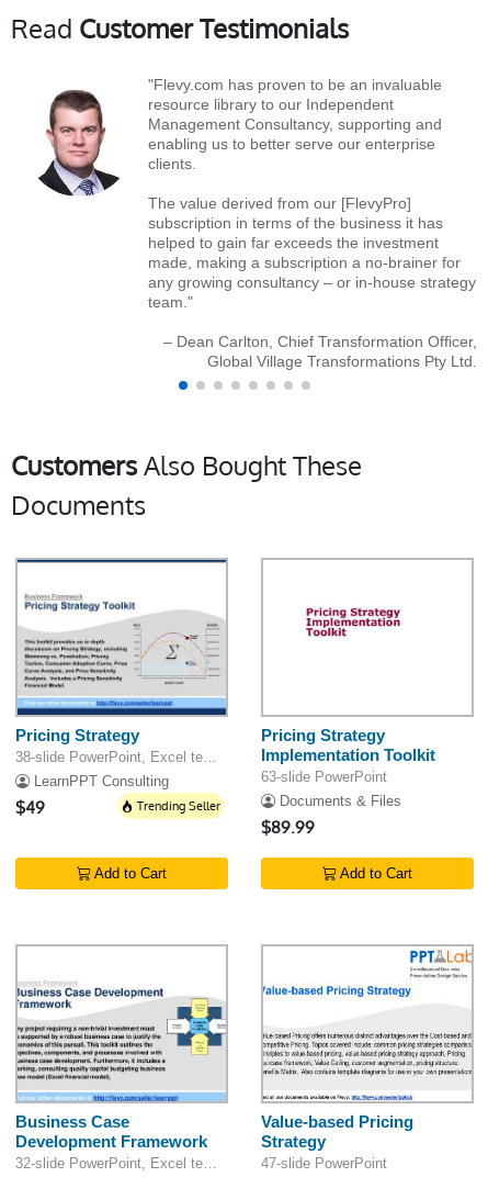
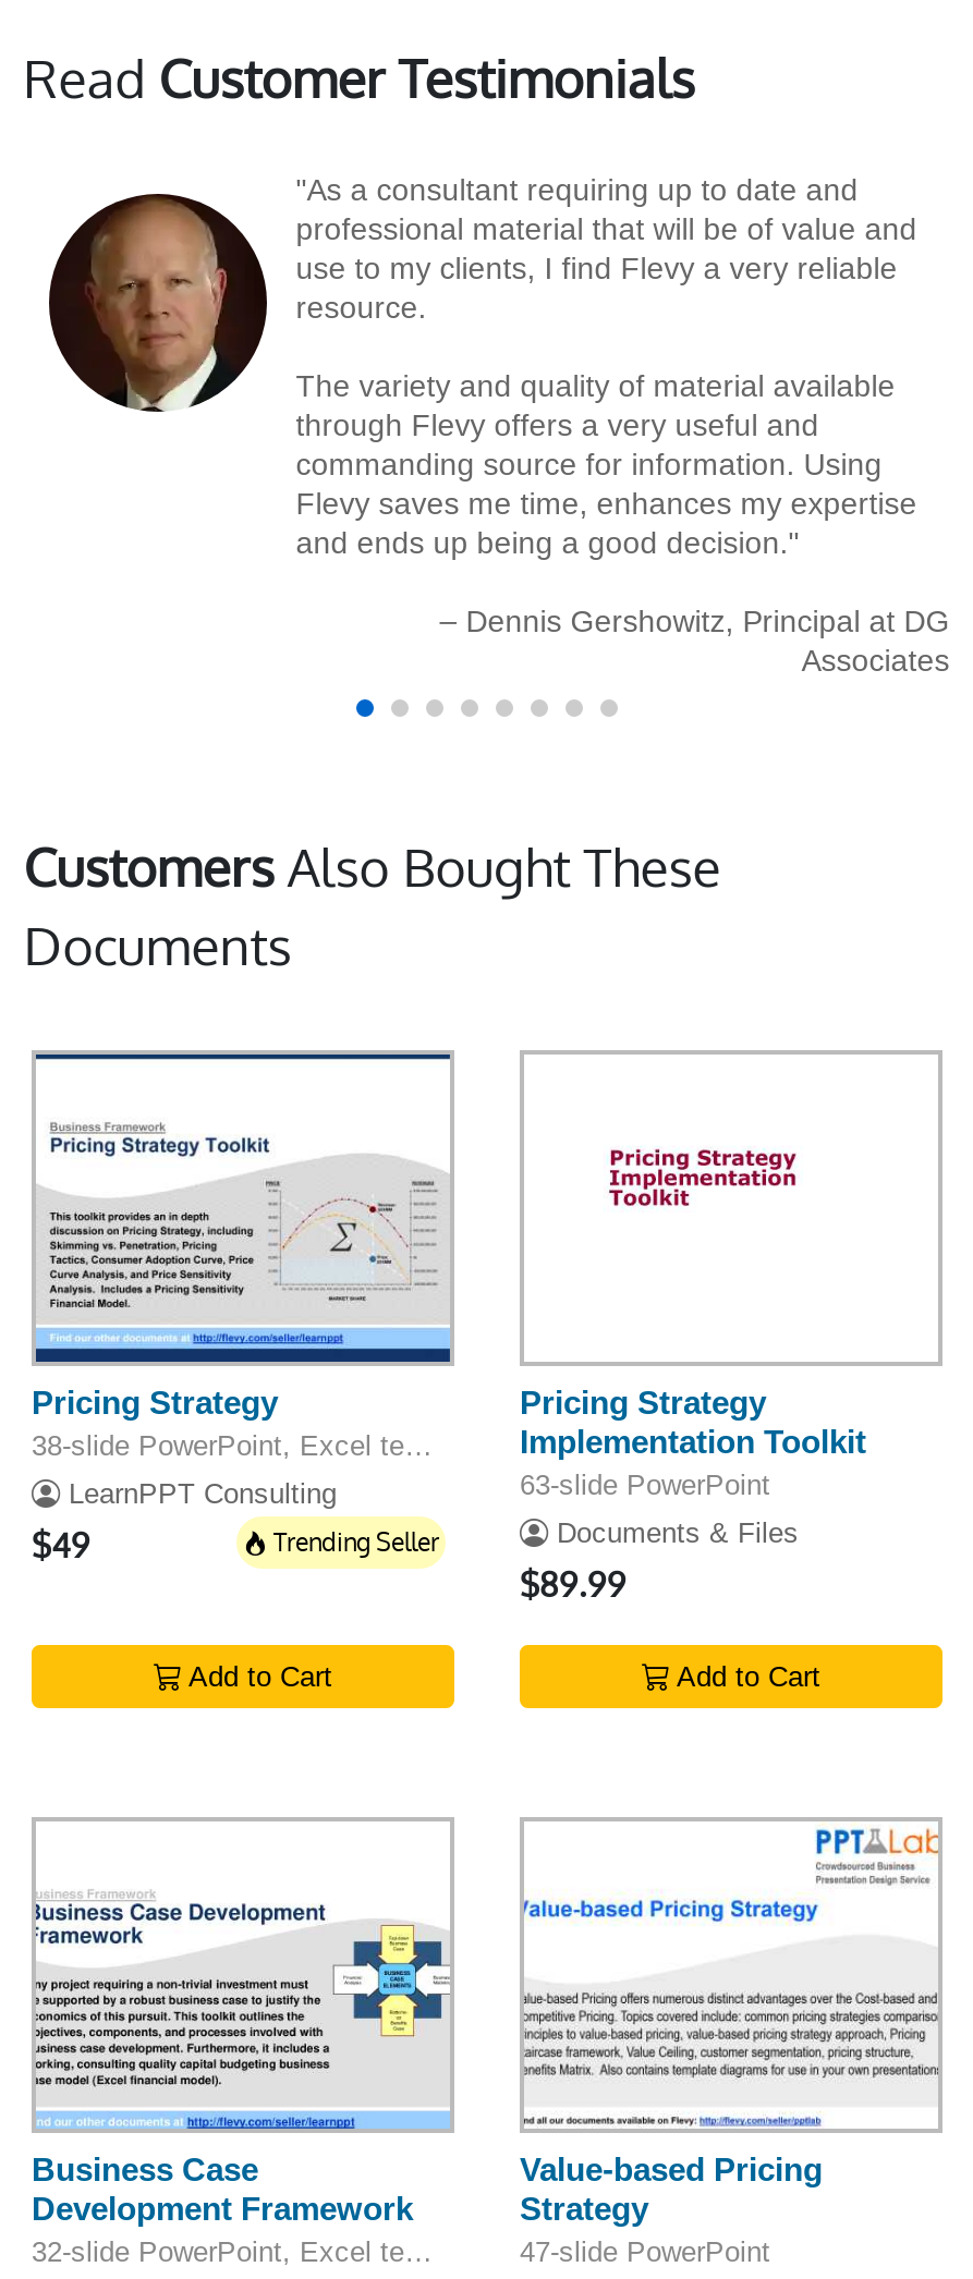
[29,75,442,197] [image] | "Flevy.com has proven to be an invaluable | resource library to our Independent | Management Consultancy, supporting and | enabling us to better serve our enterprise | clients. -> [47,171,917,414] [image] | "As a consultant requiring up to date and | professional material that will be of value and | use to my clients, I find Flevy a very reliable | resource.
[148,194,476,310] The value derived from our [FlevyPro] | subscription in terms of the business it has | helped to gain far exceeds the investment | made, making a subscription a no-brainer for | any growing consultancy – or in-house strategy | team." -> [296,367,917,559] The variety and quality of material available | through Flevy offers a very useful and | commanding source for information. Using | Flevy saves me time, enhances my expertise | and ends up being a good decision."
[164,332,477,369] – Dean Carlton, Chief Transformation Officer, | Global Village Transformations Pty Ltd. -> [440,602,949,677] – Dennis Gershowitz, Principal at DG | Associates

